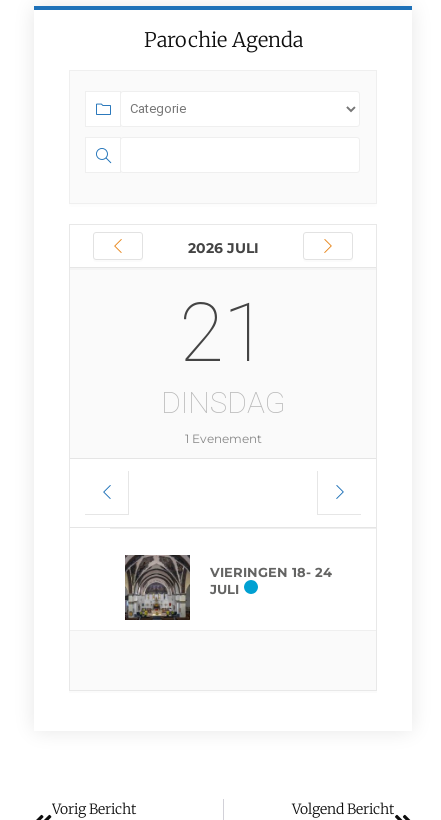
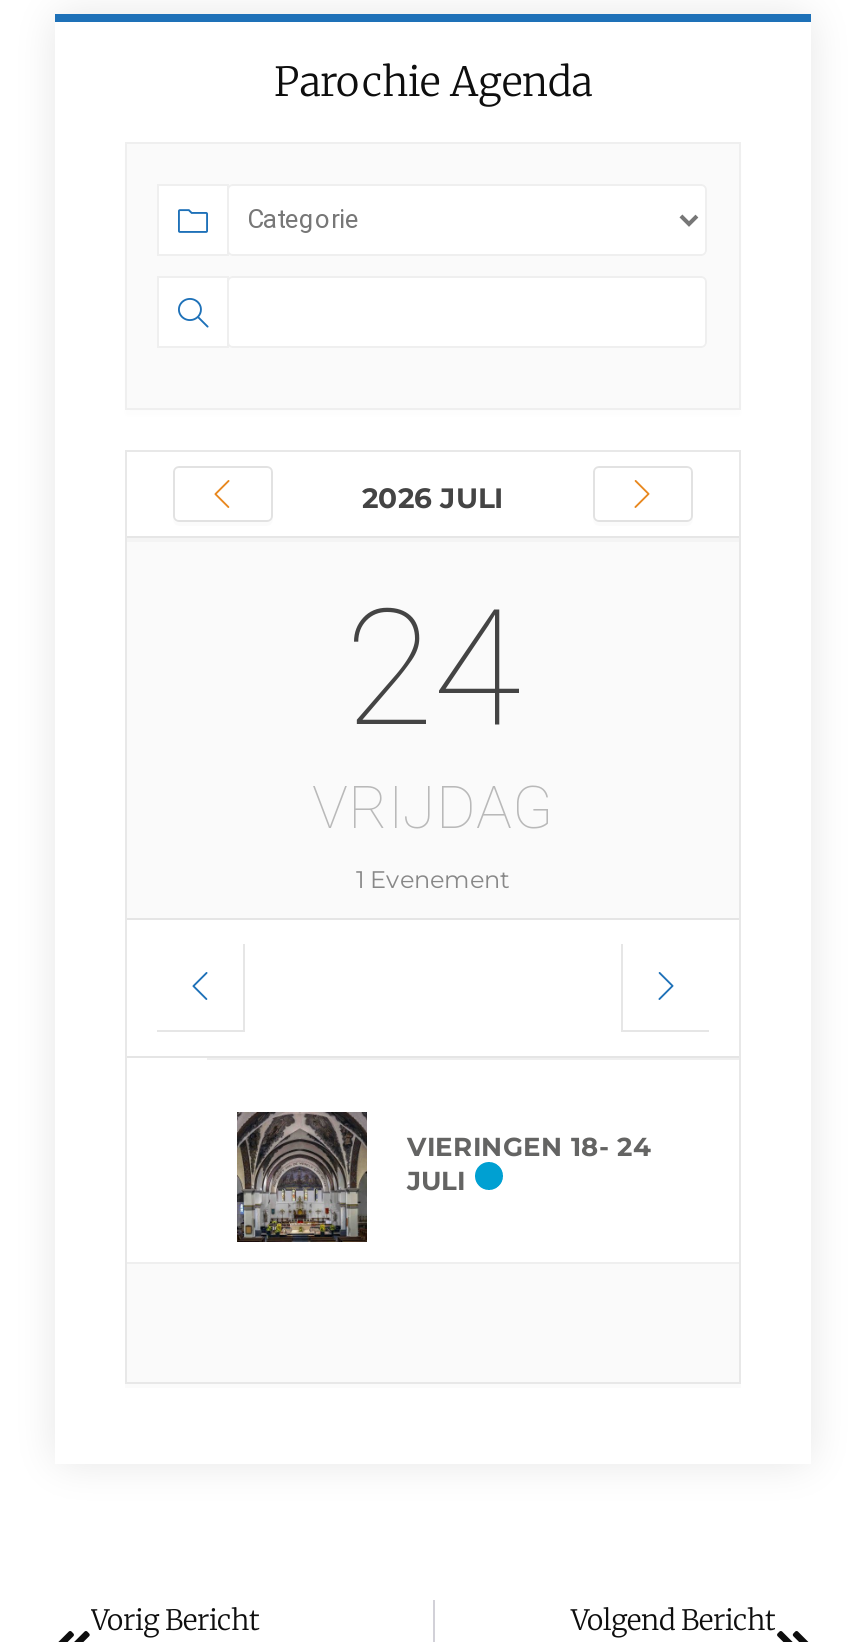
[160,286,285,420] 21 | DINSDAG -> [312,573,554,841] 24 | VRIJDAG

